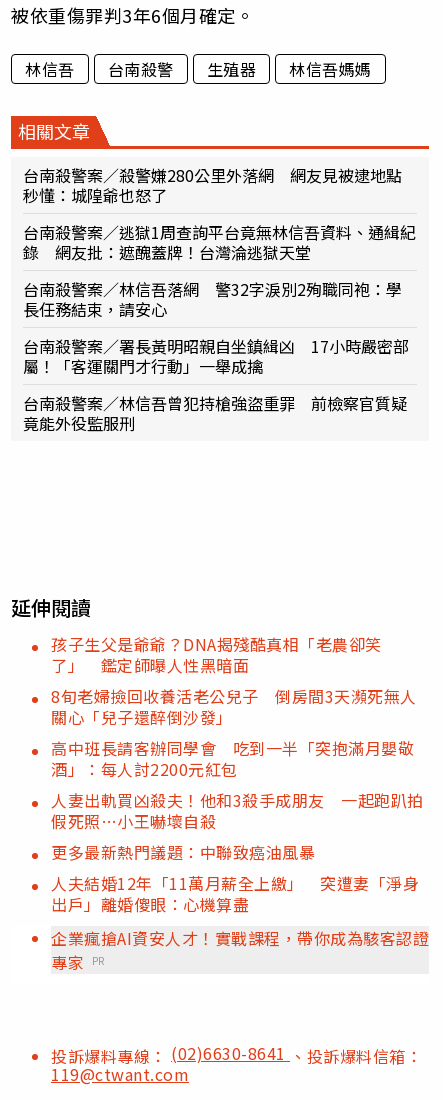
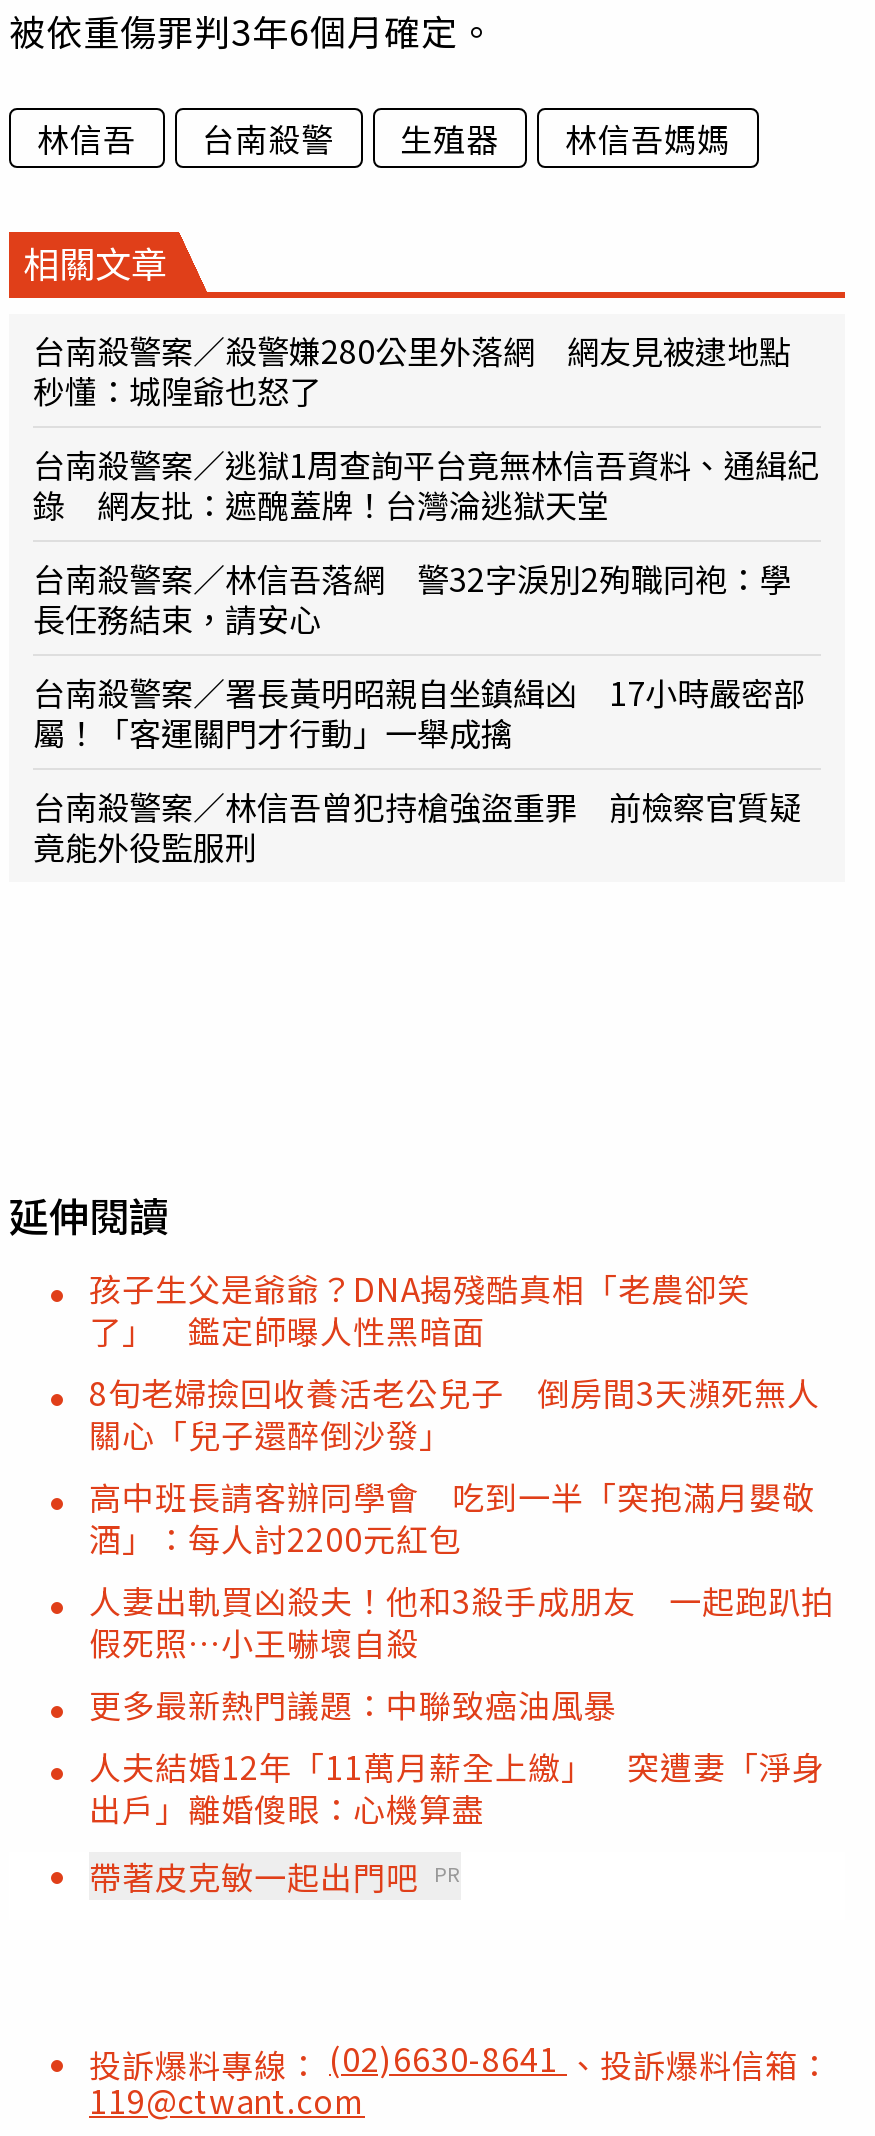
[51,926,429,974] 企業瘋搶AI資安人才！實戰課程，帶你成為駭客認證 | 專家 PR -> [89,1851,460,1899] 帶著皮克敏一起出門吧 PR

